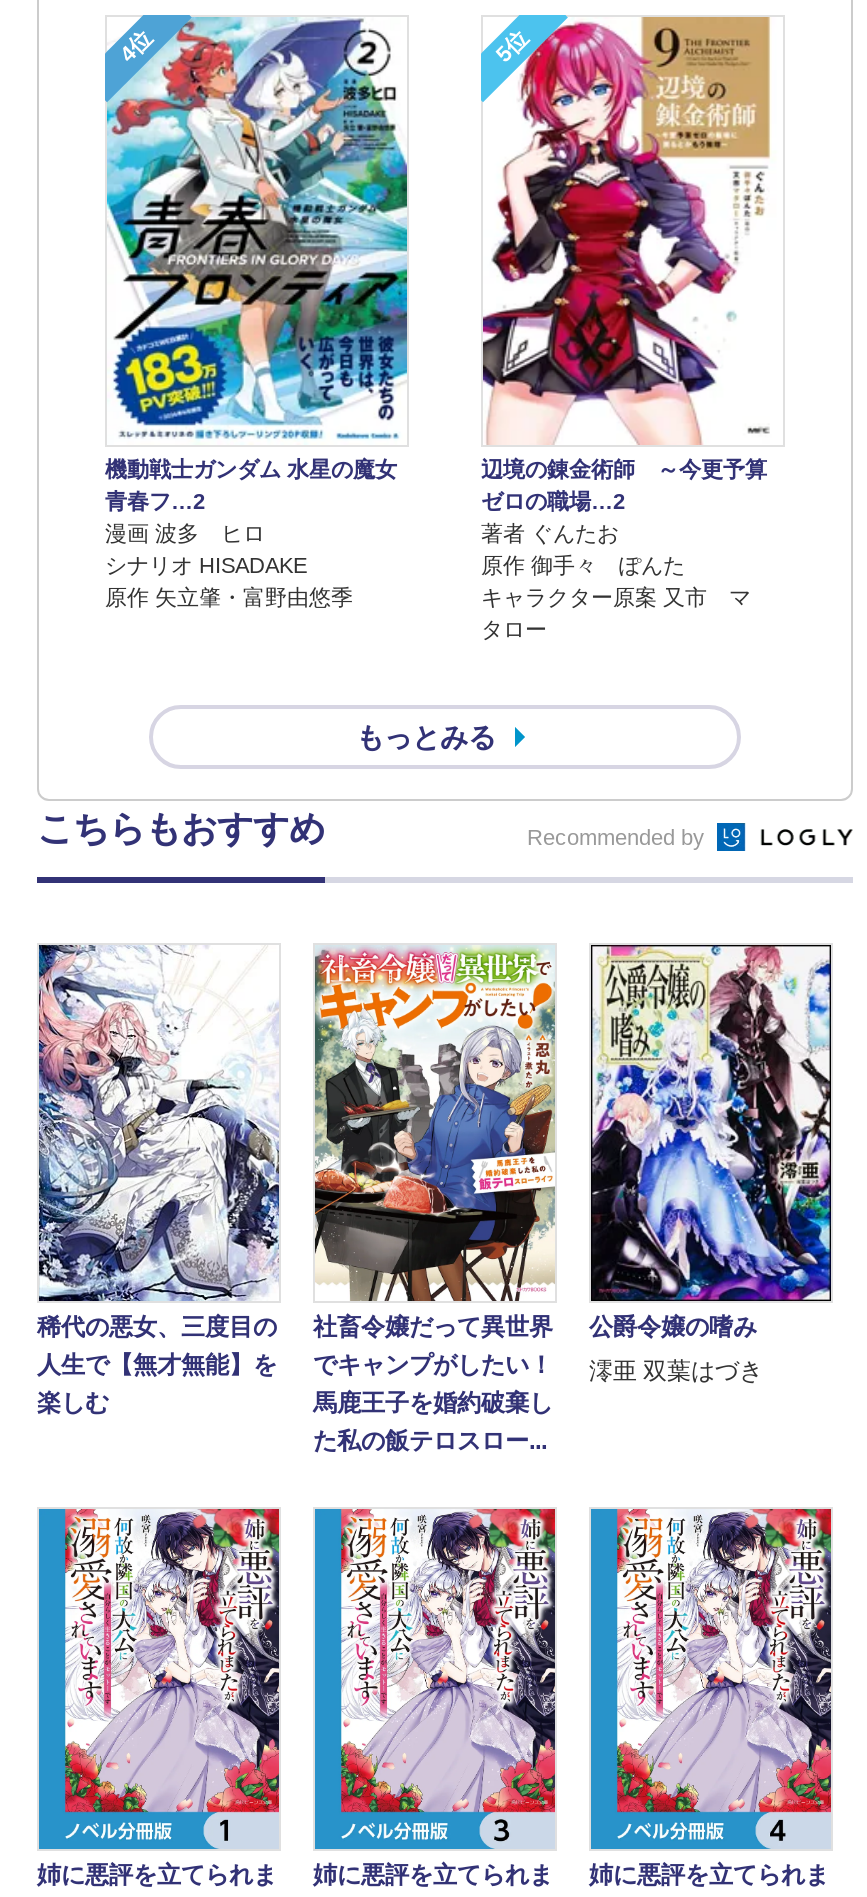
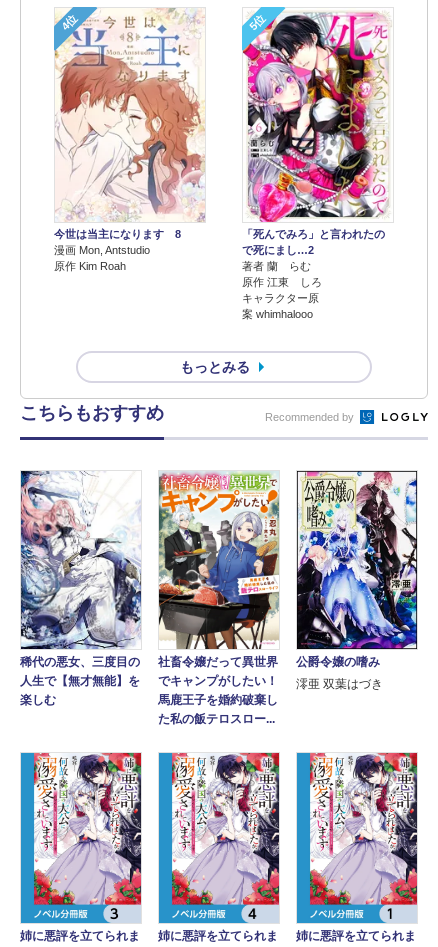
[105,15,409,608] [image] | 機動戦士ガンダム 水星の魔女 | 青春フ…2 | 漫画 波多 ヒロ | シナリオ HISADAKE | 原作 矢立肇・富野由悠季 -> [54,8,206,272] [image] | 今世は当主になります 8 | 漫画 Mon, Antstudio | 原作 Kim Roah
[481,15,775,642] [image] | 辺境の錬金術師 ～今更予算 | ゼロの職場…2 | 著者 ぐんたお | 原作 御手々 ぽんた | キャラクター原案 又市 マ | タロー -> [242,8,391,320] [image] | 「死んでみろ」と言われたの | で死にまし…2 | 著者 蘭 らむ | 原作 江東 しろ | キャラクター原 | 案 whimhalooo

